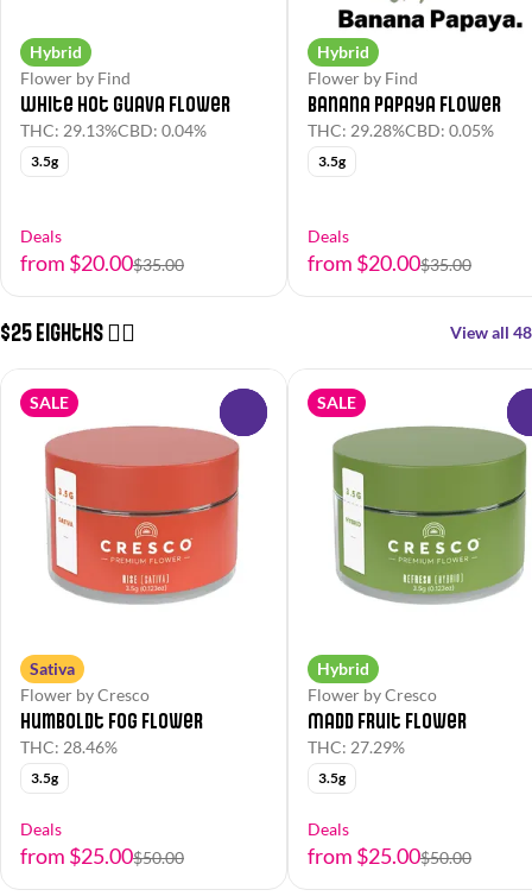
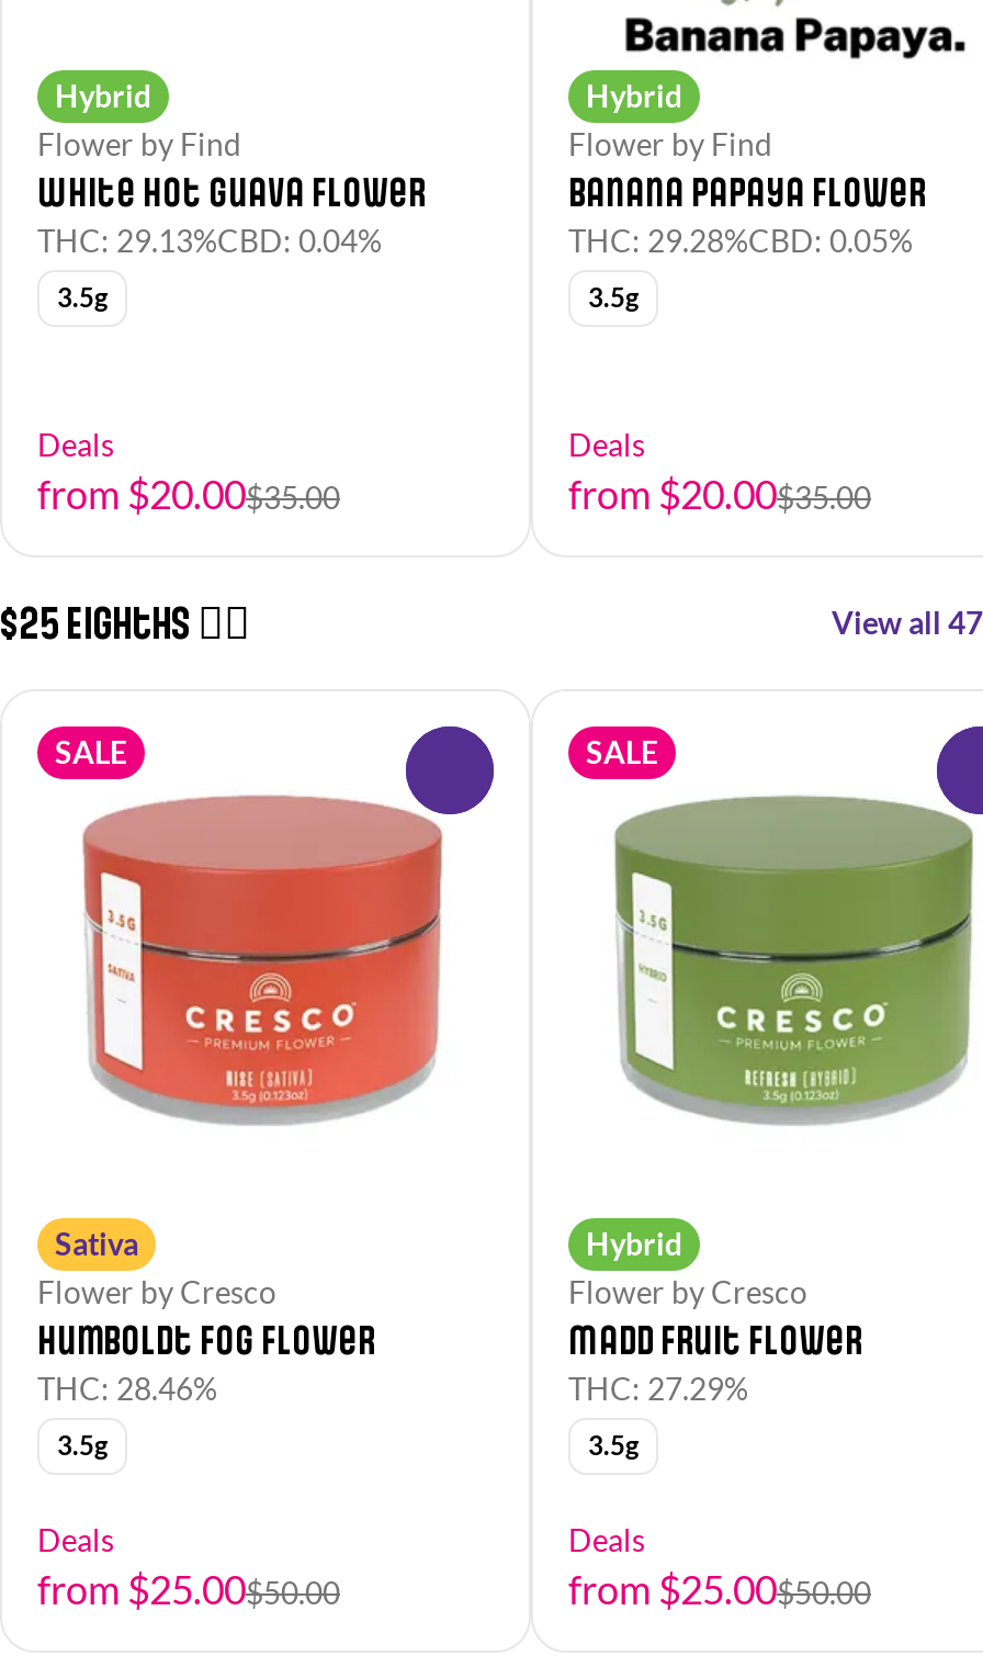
[450,322,532,342] View all 48 -> [832,604,983,641] View all 47

